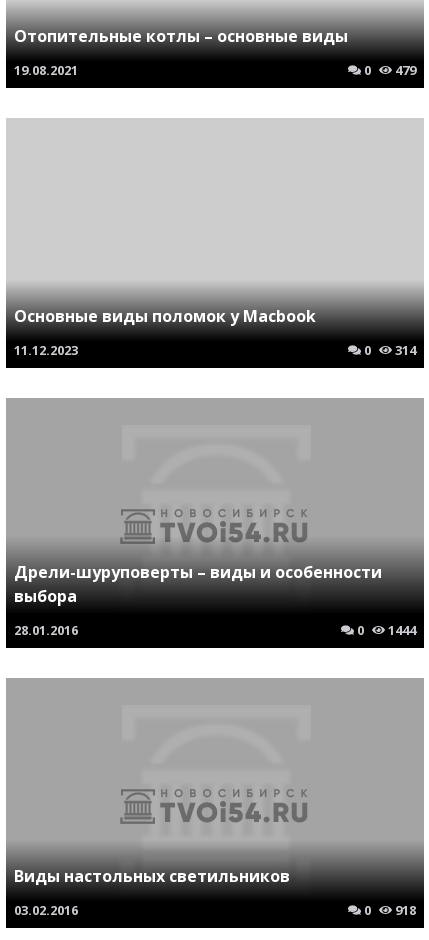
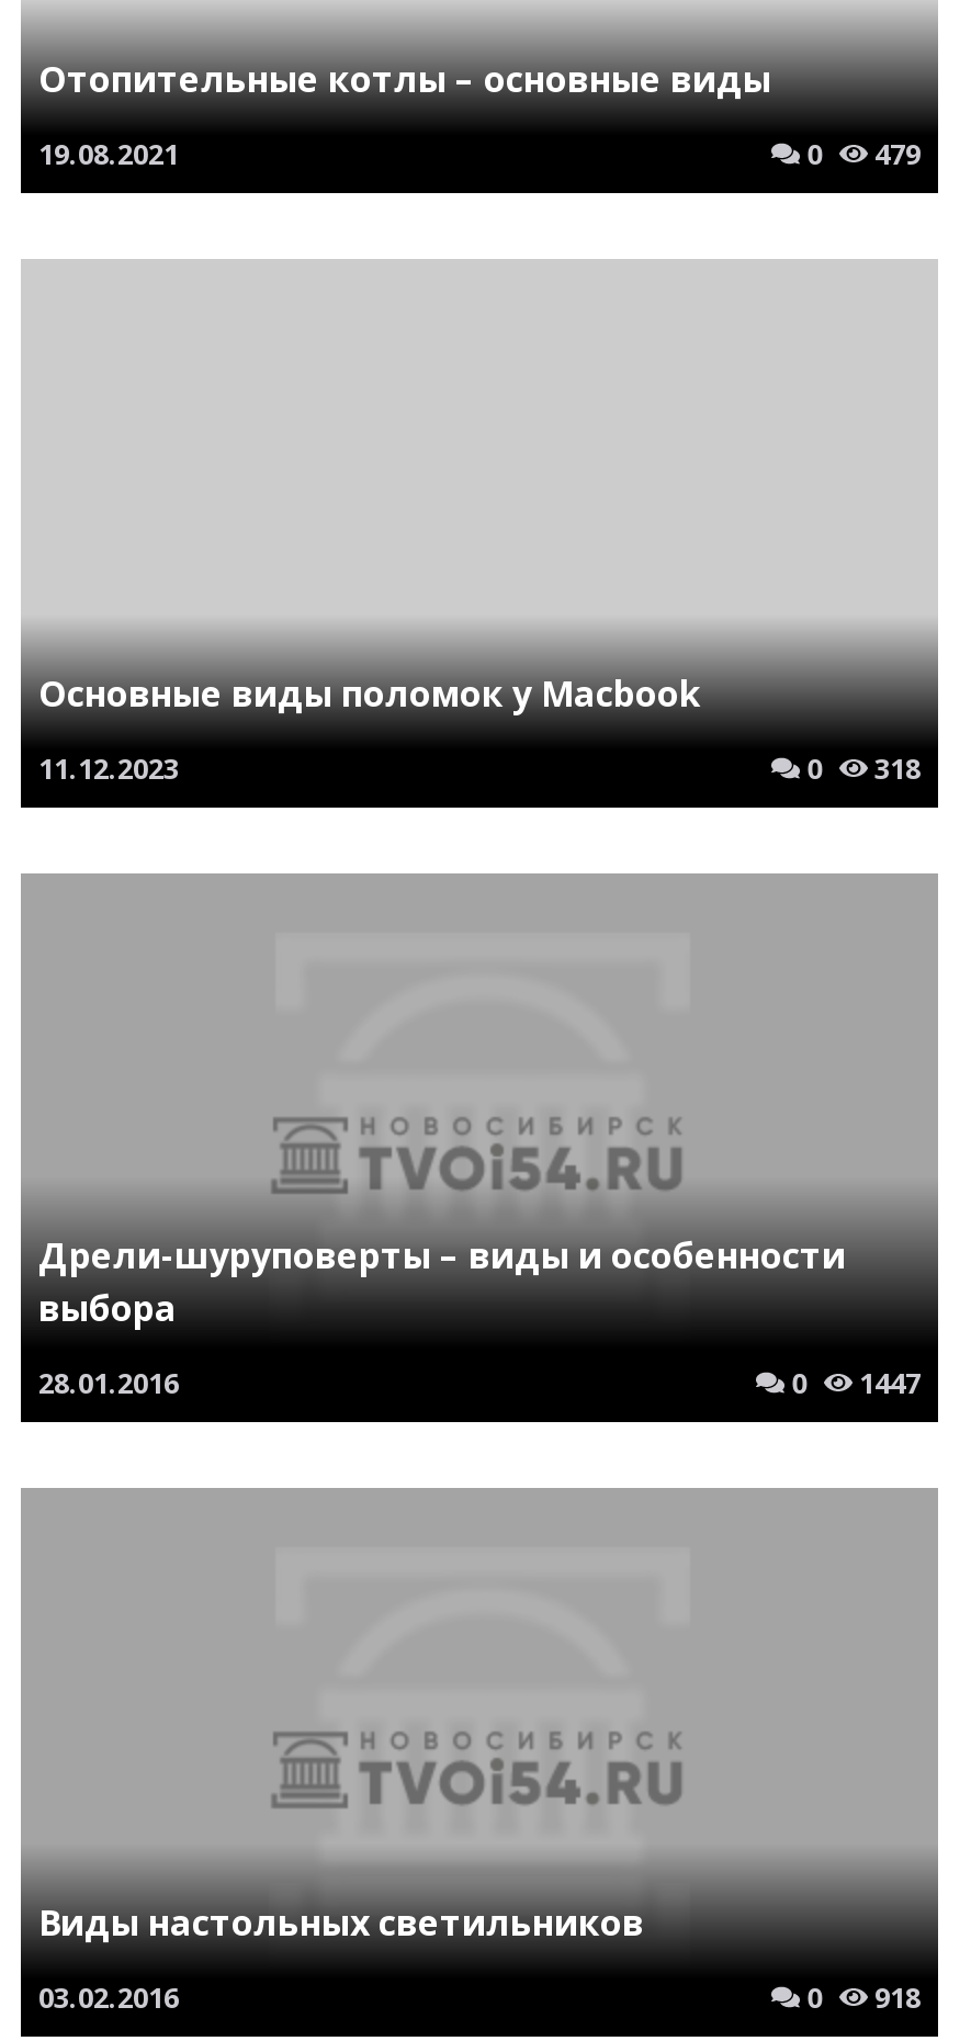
[361,341,416,359] 0 314 -> [800,748,921,787] 0 318
[354,621,416,639] 0 1444 -> [785,1362,921,1402] 0 1447

